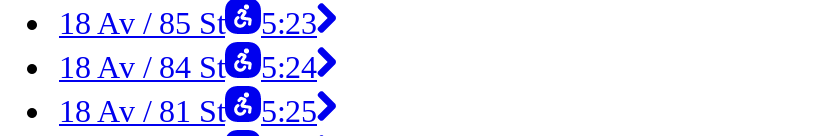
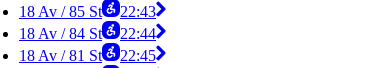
[59,6,317,40] 18 Av / 85 St 5:23 -> [19,3,156,20] 18 Av / 85 St 22:43
[59,50,317,84] 18 Av / 84 St 5:24 -> [19,25,156,42] 18 Av / 84 St 22:44
[59,94,317,128] 18 Av / 81 St 5:25 -> [19,47,156,64] 18 Av / 81 St 22:45

